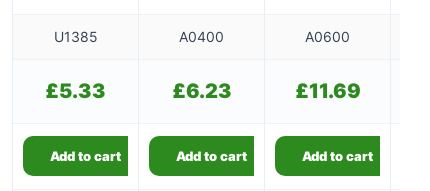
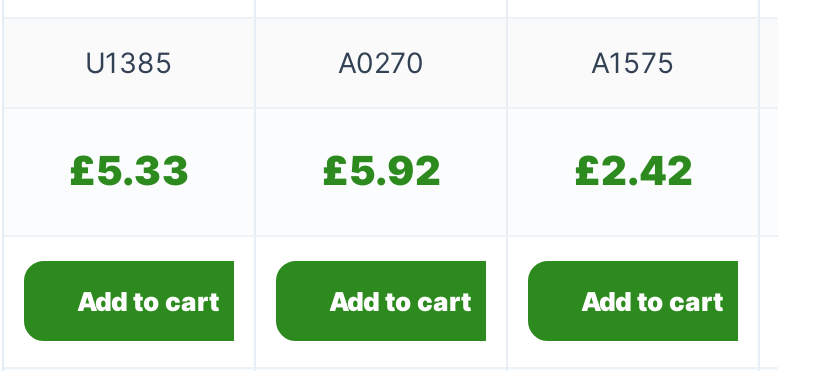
[179,28,350,45] A0400 | A0600 -> [338,45,675,79] A0270 | A1575
[171,79,231,103] £6.23 -> [321,147,441,195] £5.92
[294,79,360,103] £11.69 -> [573,147,693,195] £2.42

